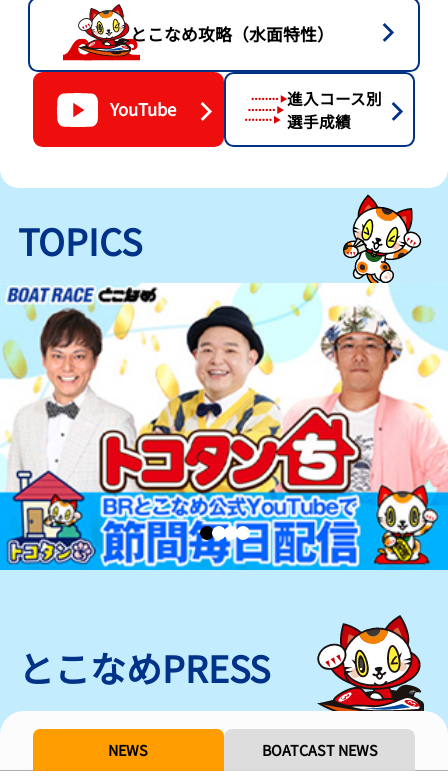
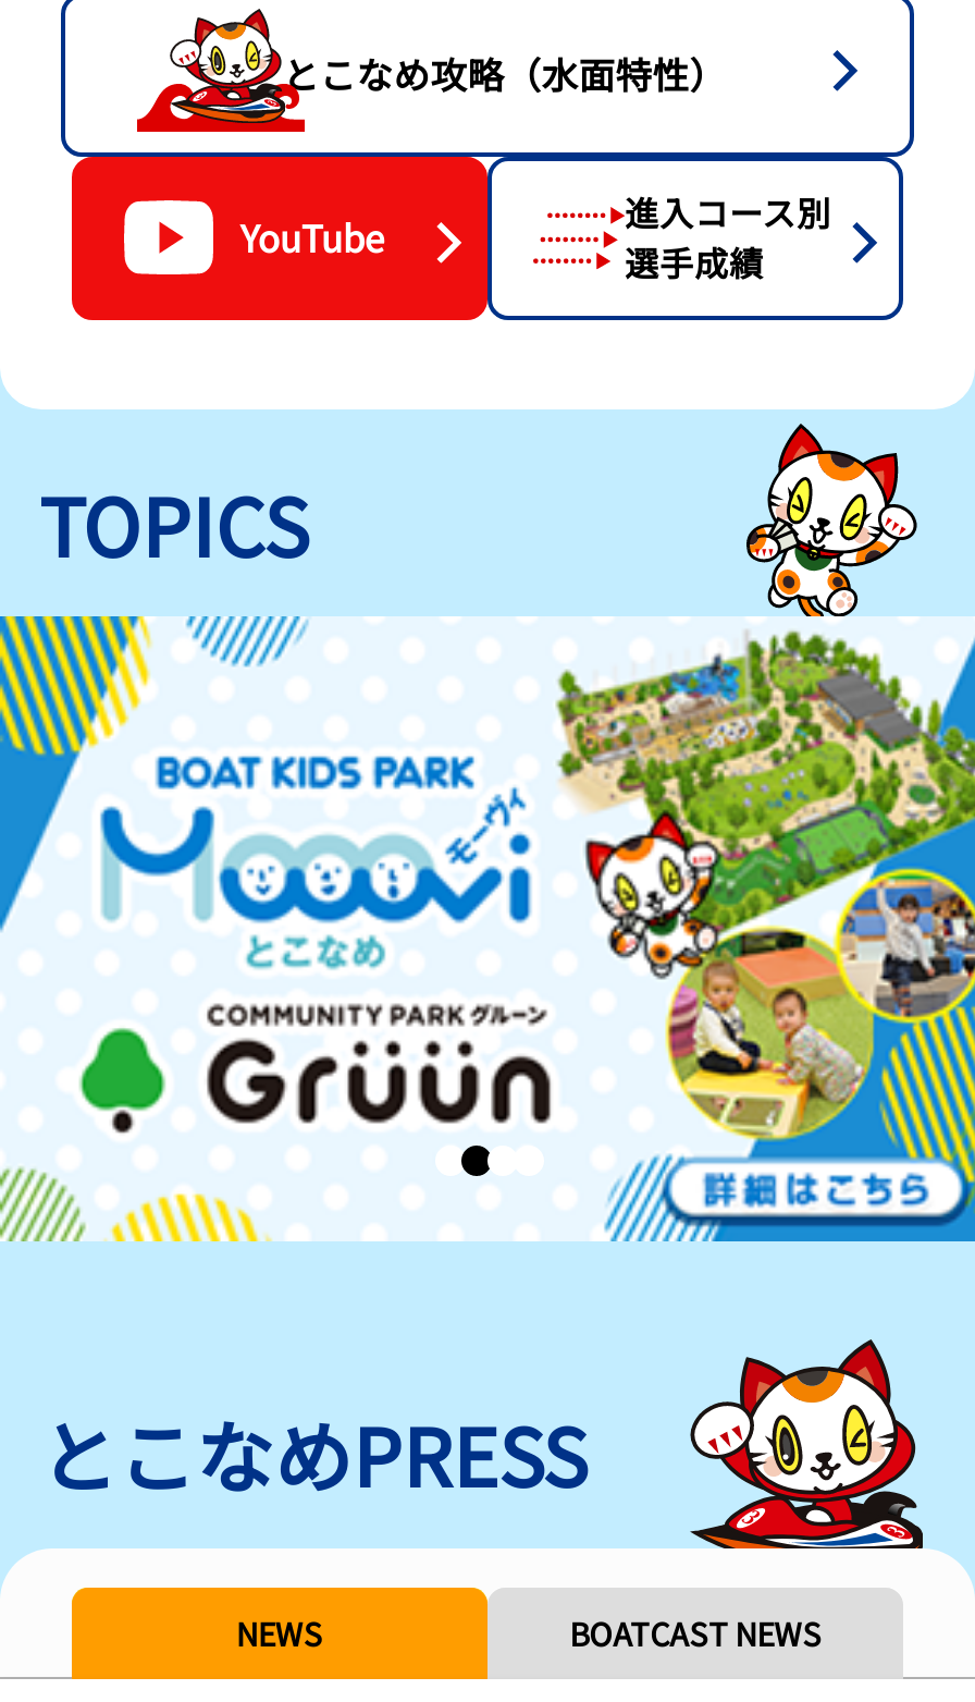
[3,282,445,571] [image] -> [7,614,968,1244] [image]

